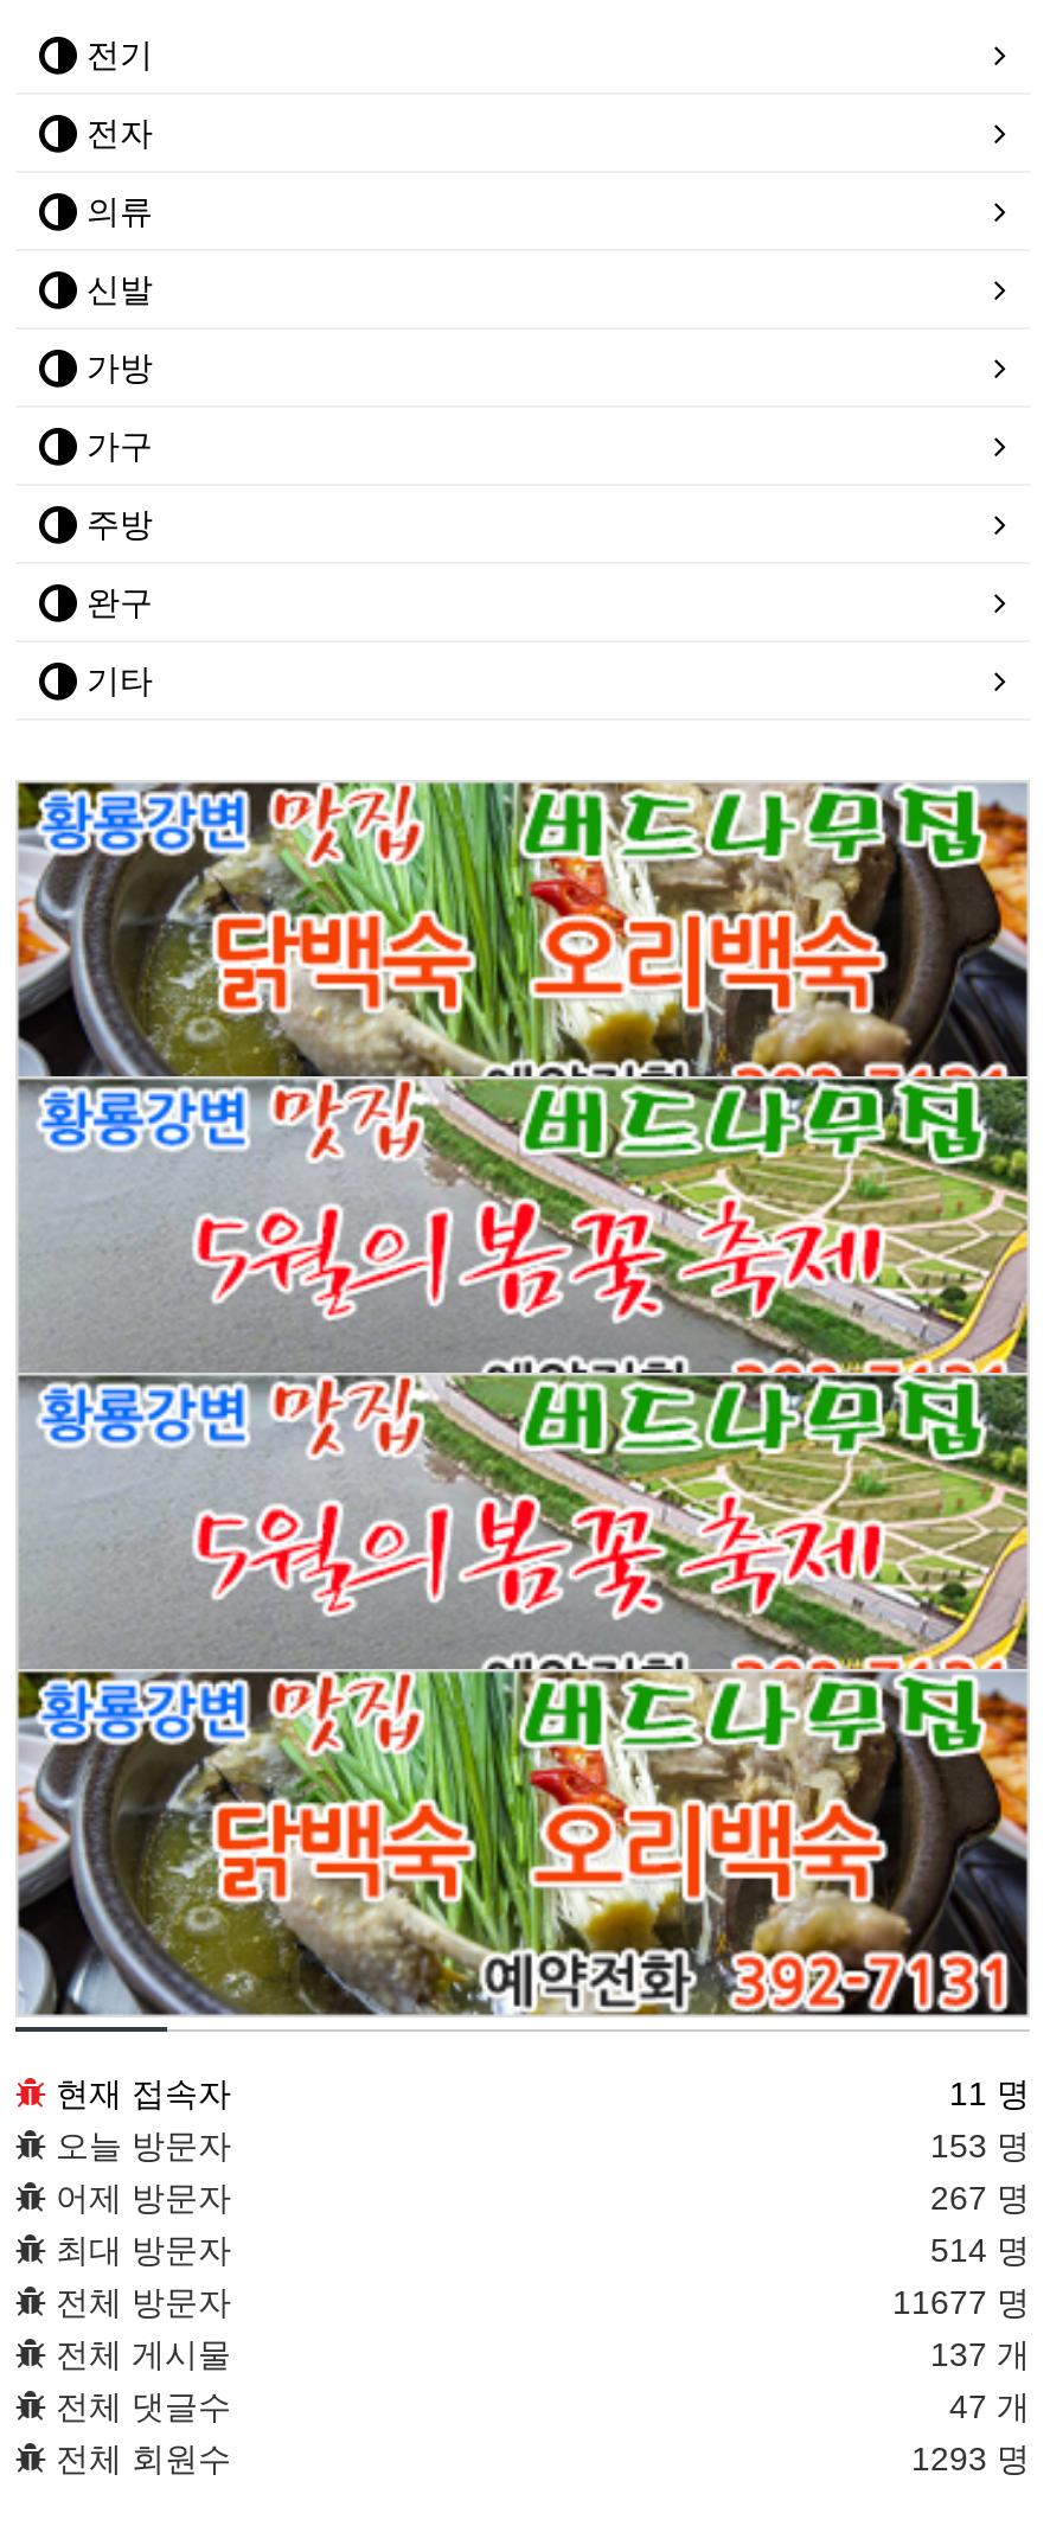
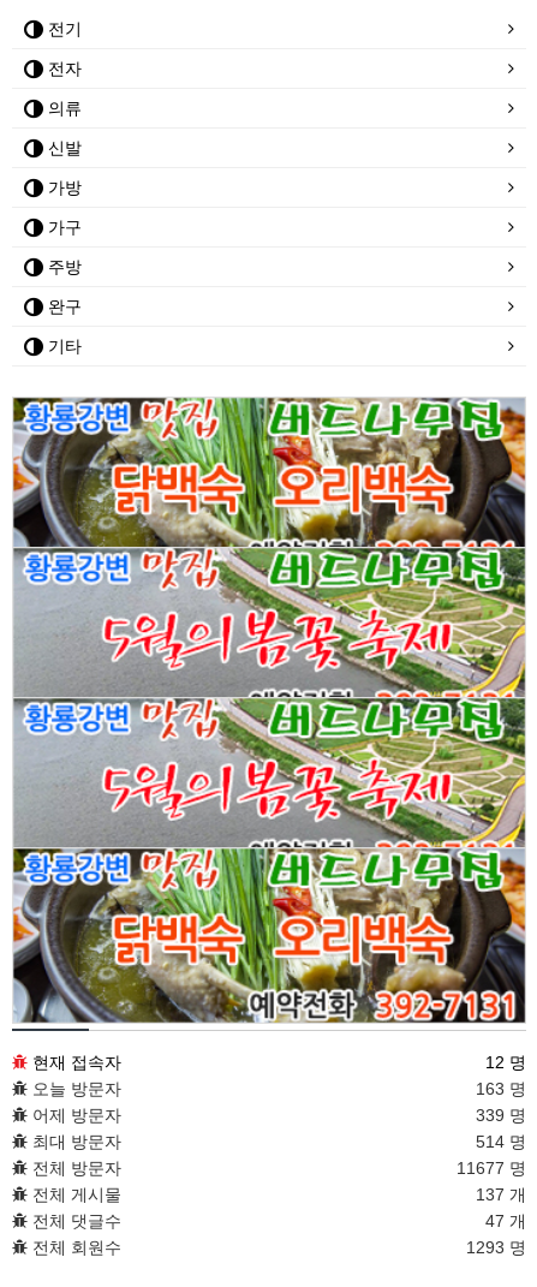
[949,2075,1030,2113] 11 명 -> [485,1053,526,1072] 12 명
[930,2127,1030,2165] 153 명 -> [476,1079,526,1099] 163 명
[930,2179,1030,2217] 267 명 -> [476,1106,526,1125] 339 명

